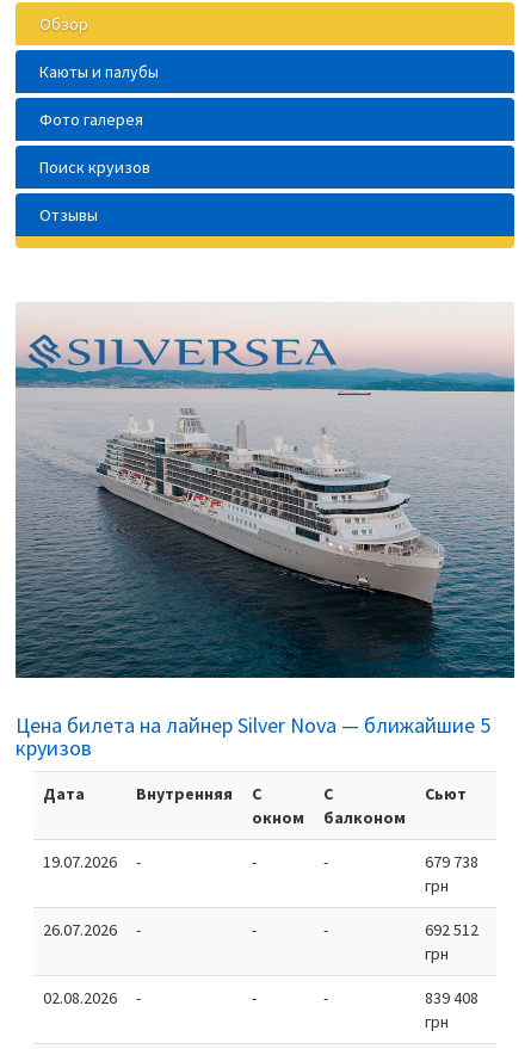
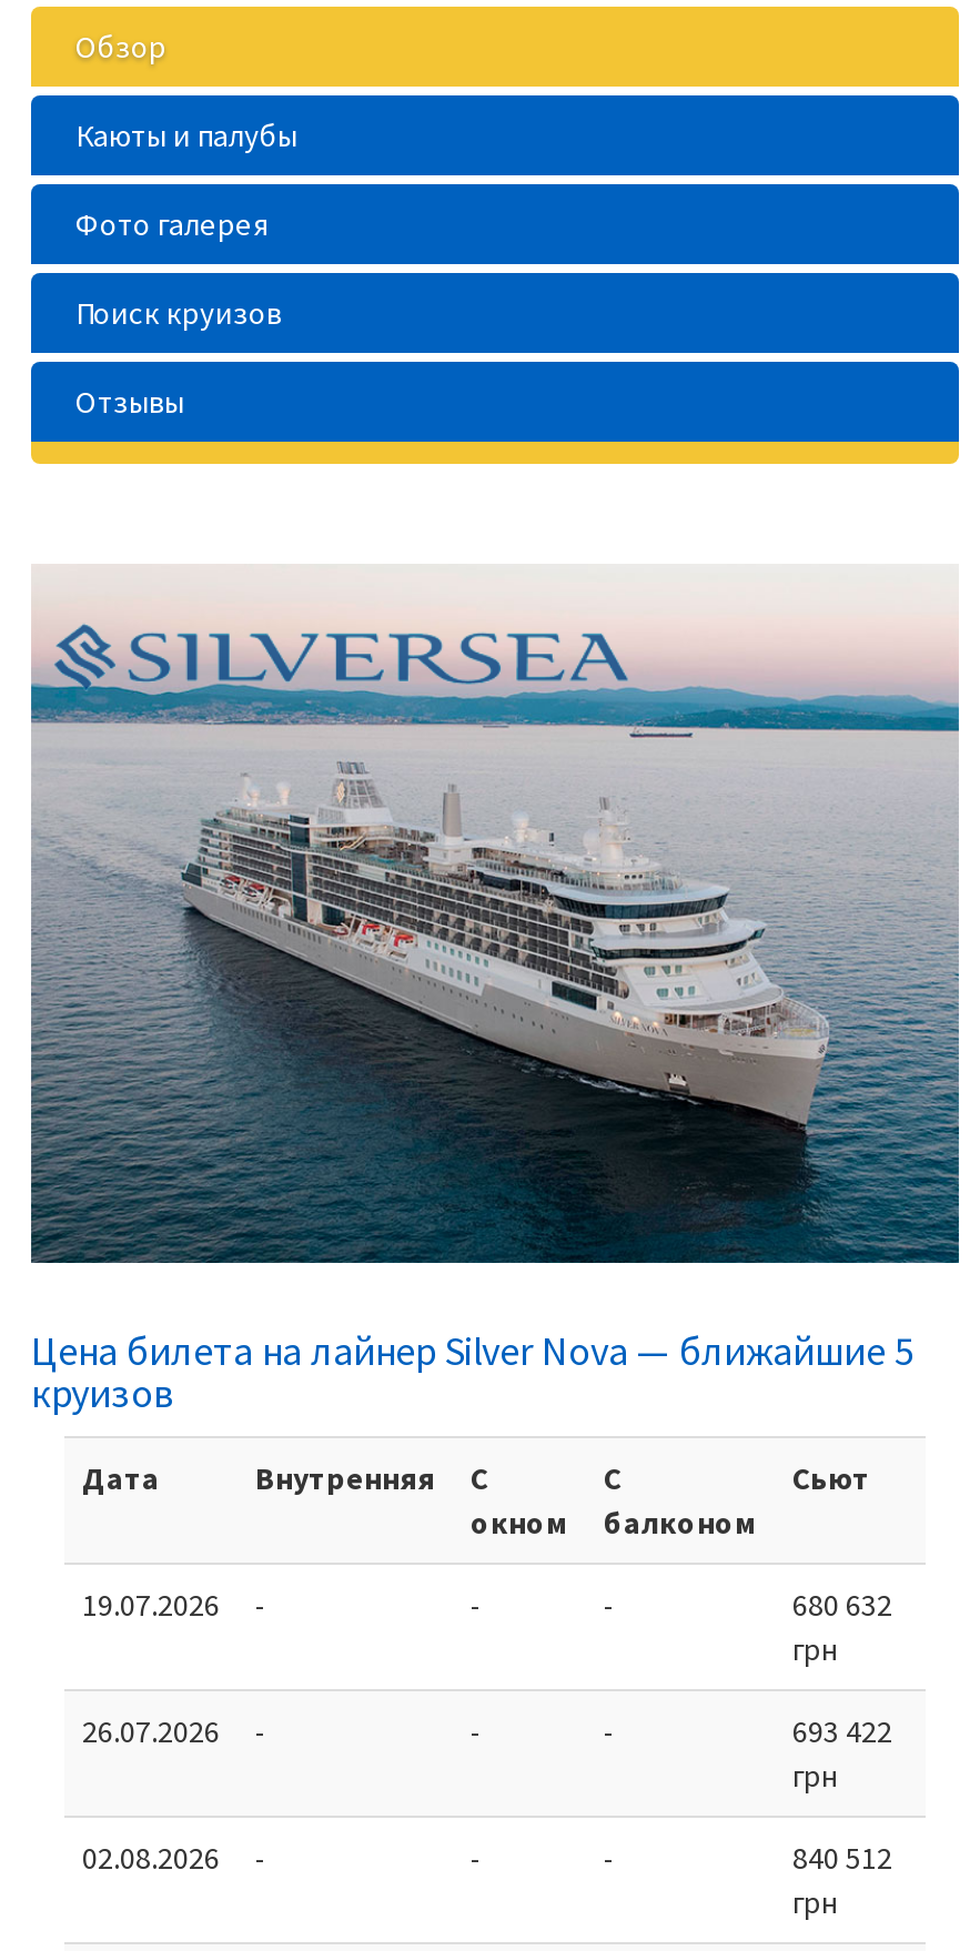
[425,851,478,872] 679 738 -> [792,1585,892,1625] 680 632
[425,919,478,941] 692 512 -> [792,1712,892,1751] 693 422
[425,987,478,1009] 839 408 -> [792,1838,892,1878] 840 512

